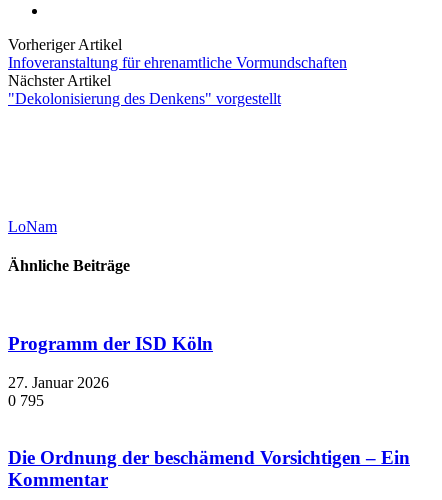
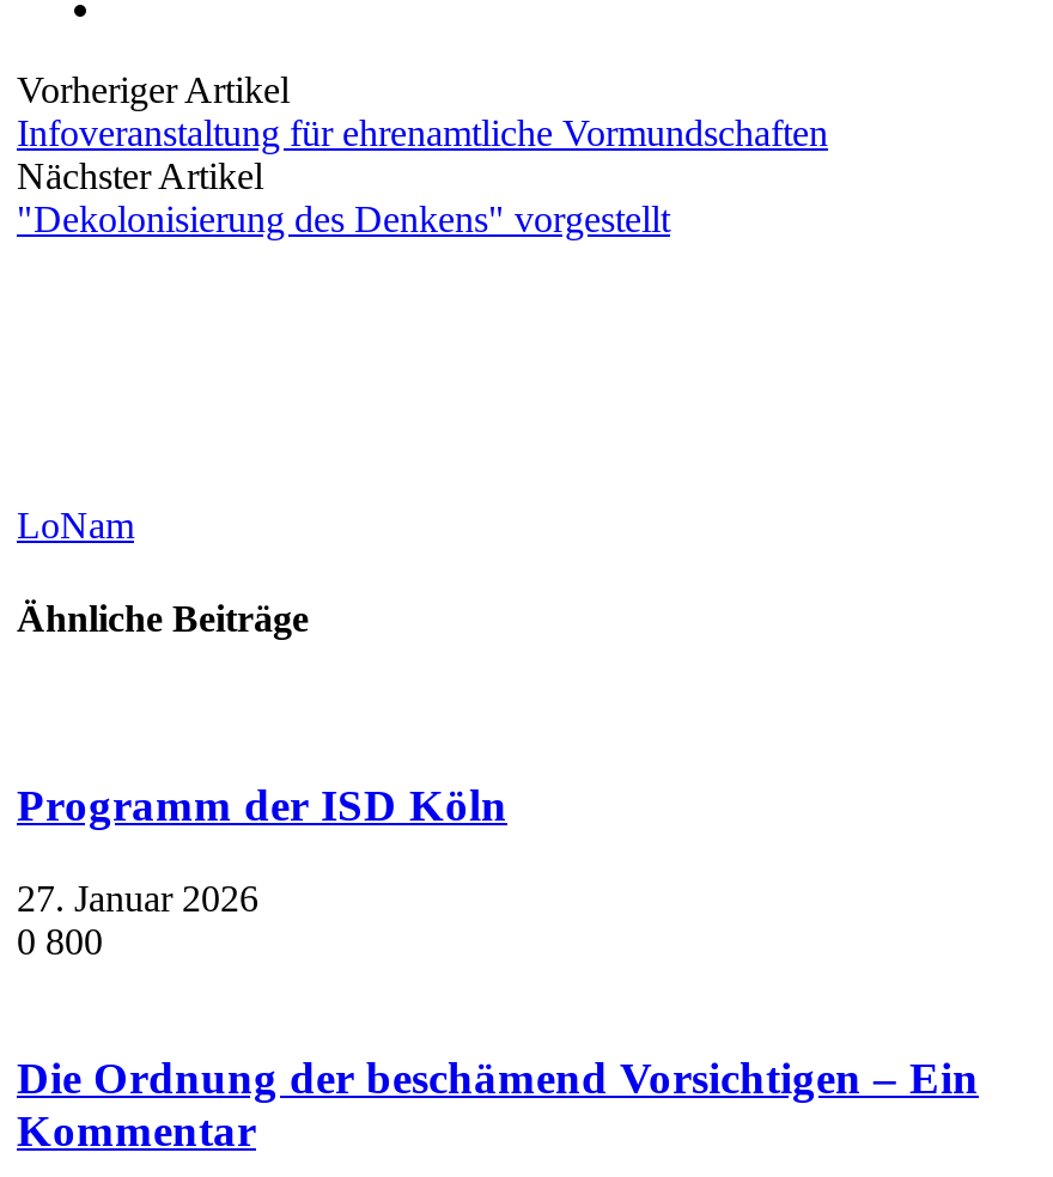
[8,392,44,409] 0 795 -> [17,921,103,961] 0 800

